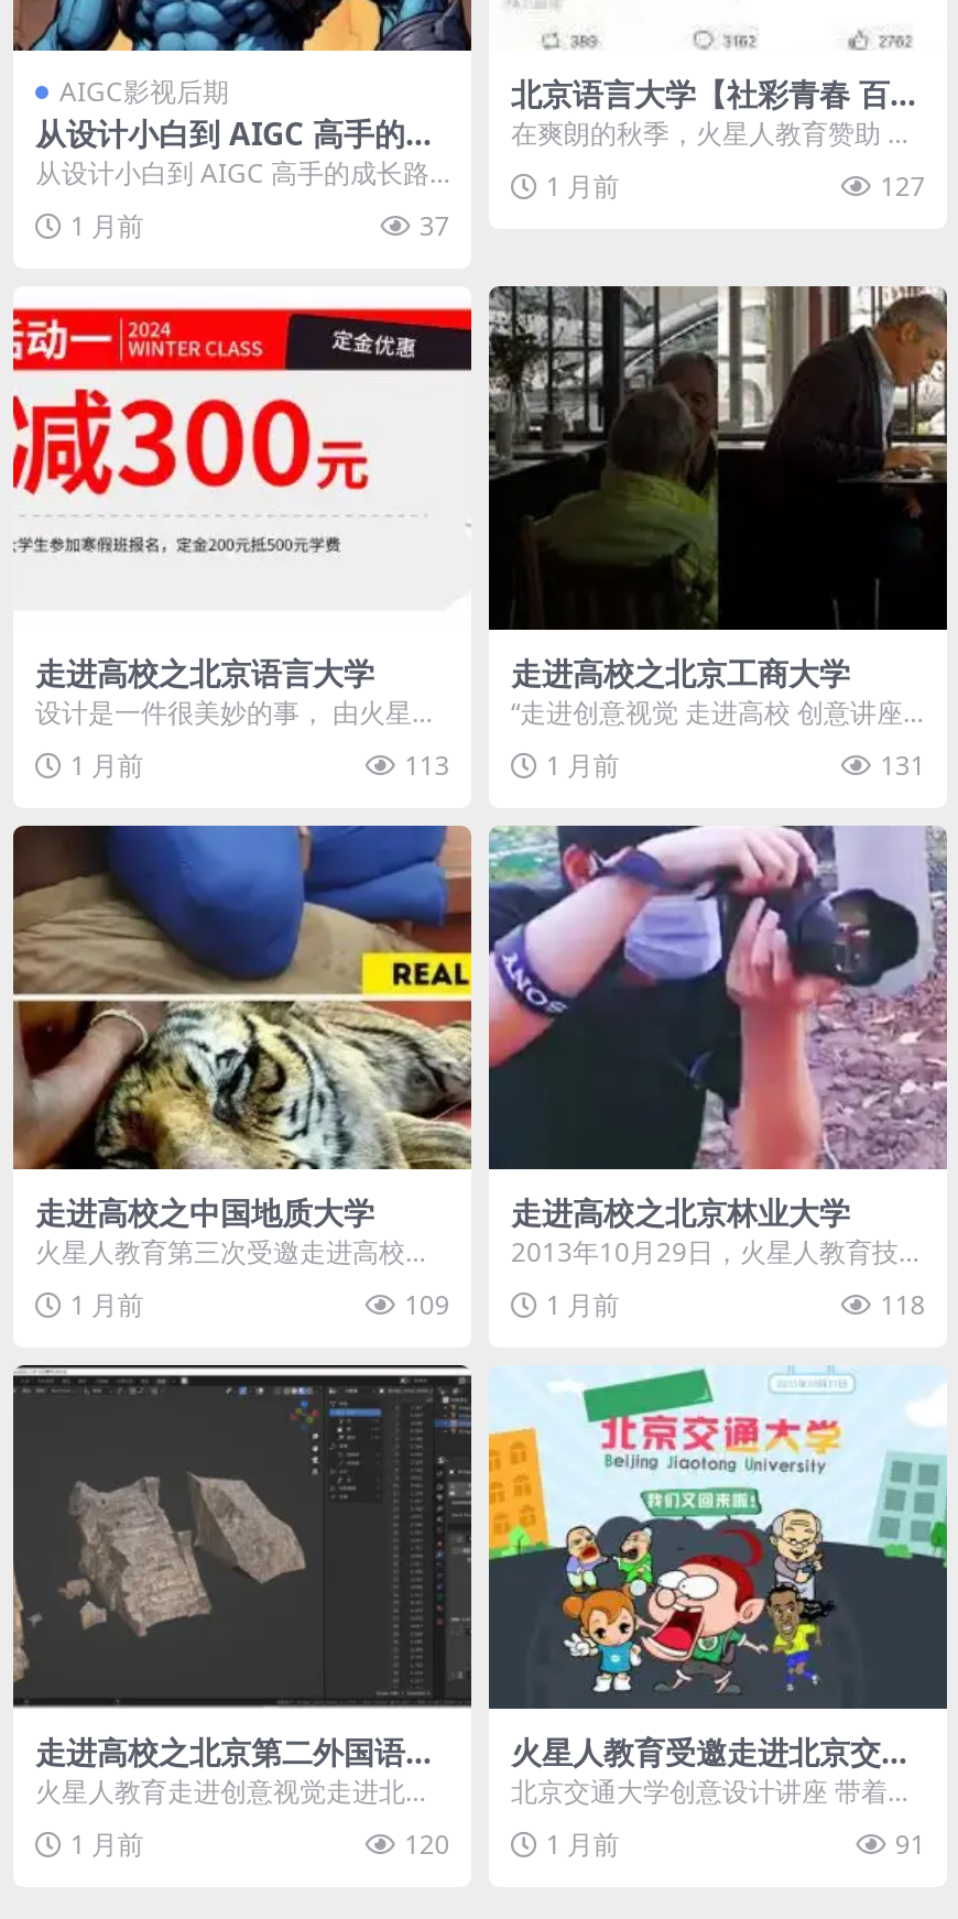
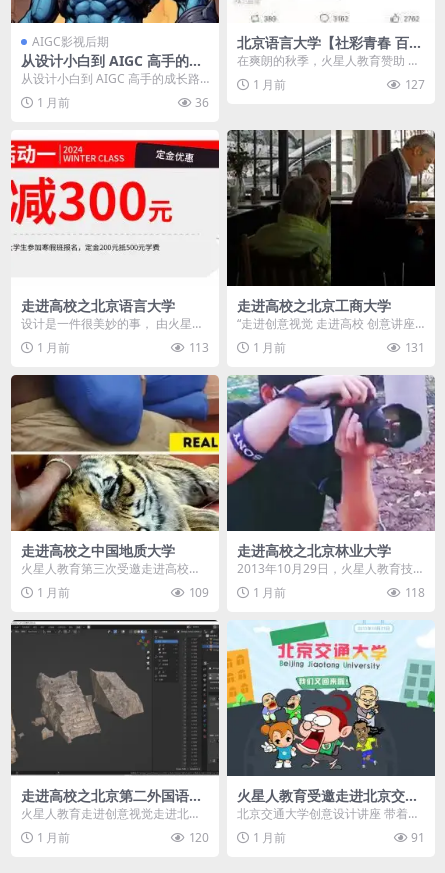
[419,207,449,244] 37 -> [195,94,209,111] 36

